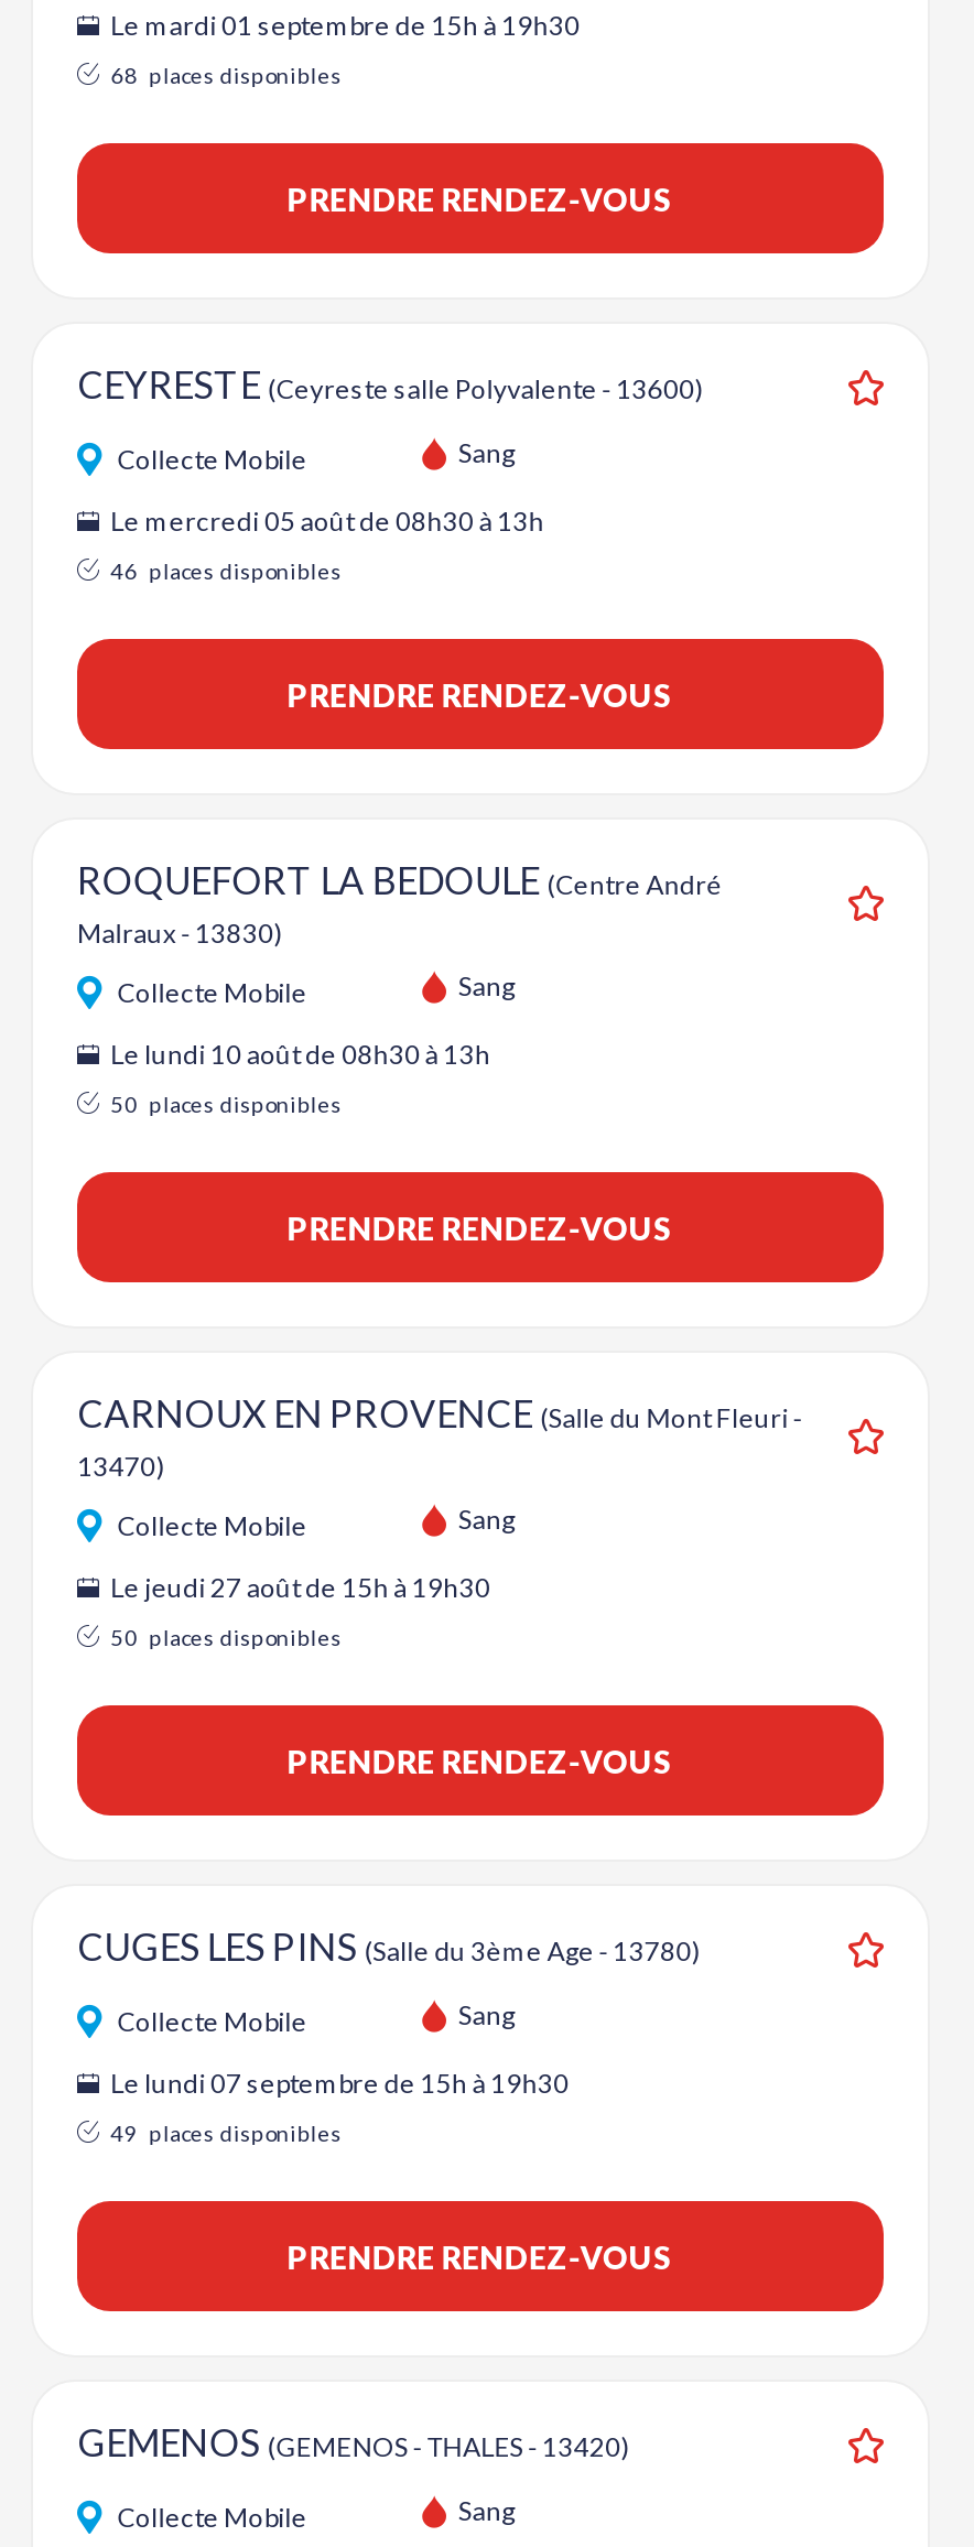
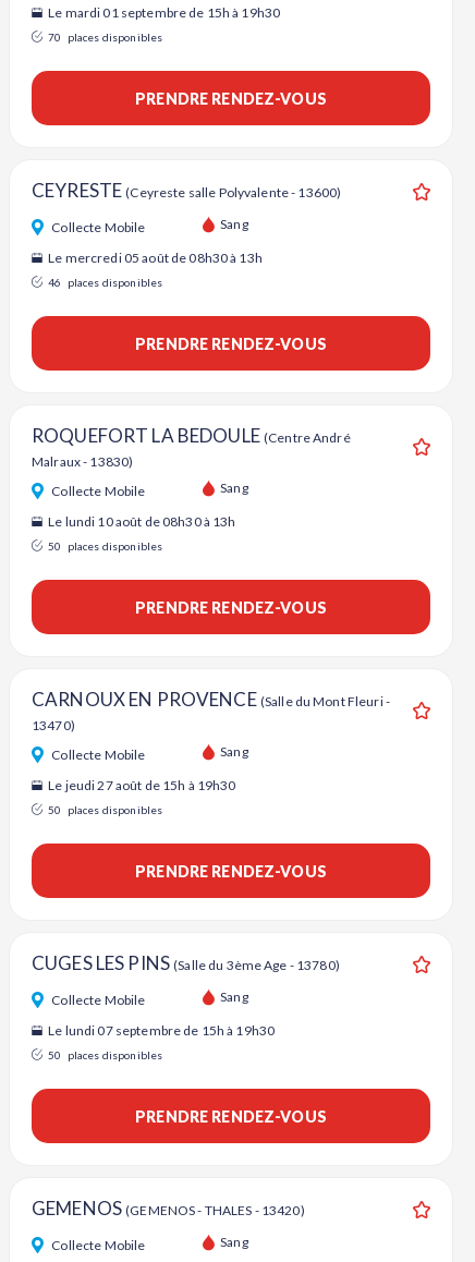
[111,62,342,88] 68 places disponibles -> [48,31,163,44] 70 places disponibles
[111,2120,342,2146] 49 places disponibles -> [48,1048,163,1061] 50 places disponibles

